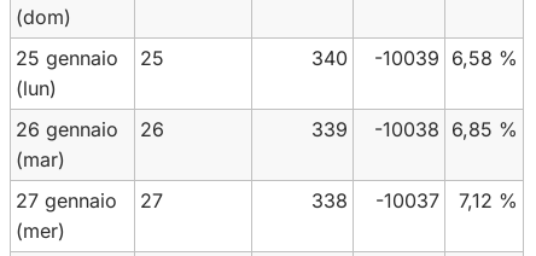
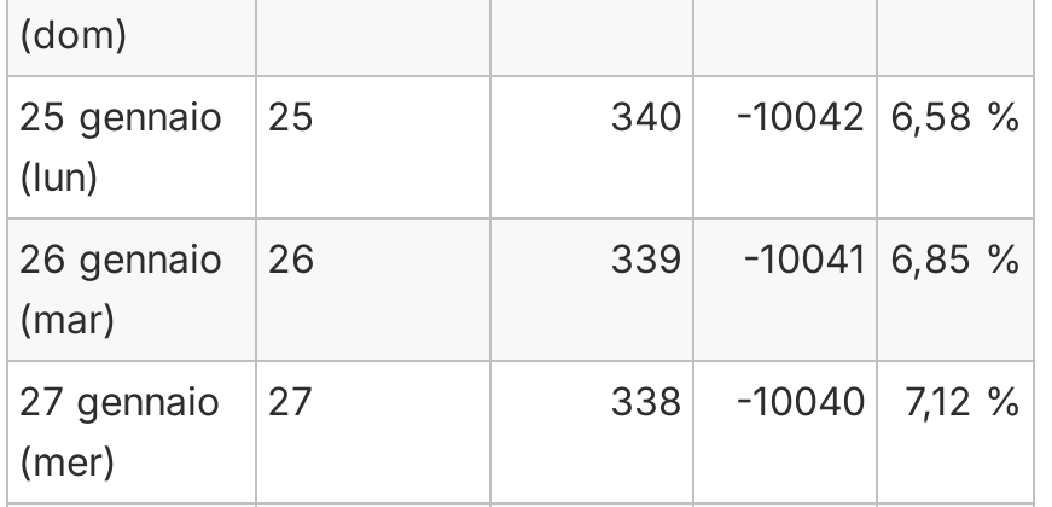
[311,46,518,70] 340 -10039 6,58 % -> [610,92,1023,140] 340 -10042 6,58 %
[311,117,518,141] 339 -10038 6,85 % -> [610,234,1023,282] 339 -10041 6,85 %
[311,188,518,213] 338 -10037 7,12 % -> [610,377,1023,425] 338 -10040 7,12 %

